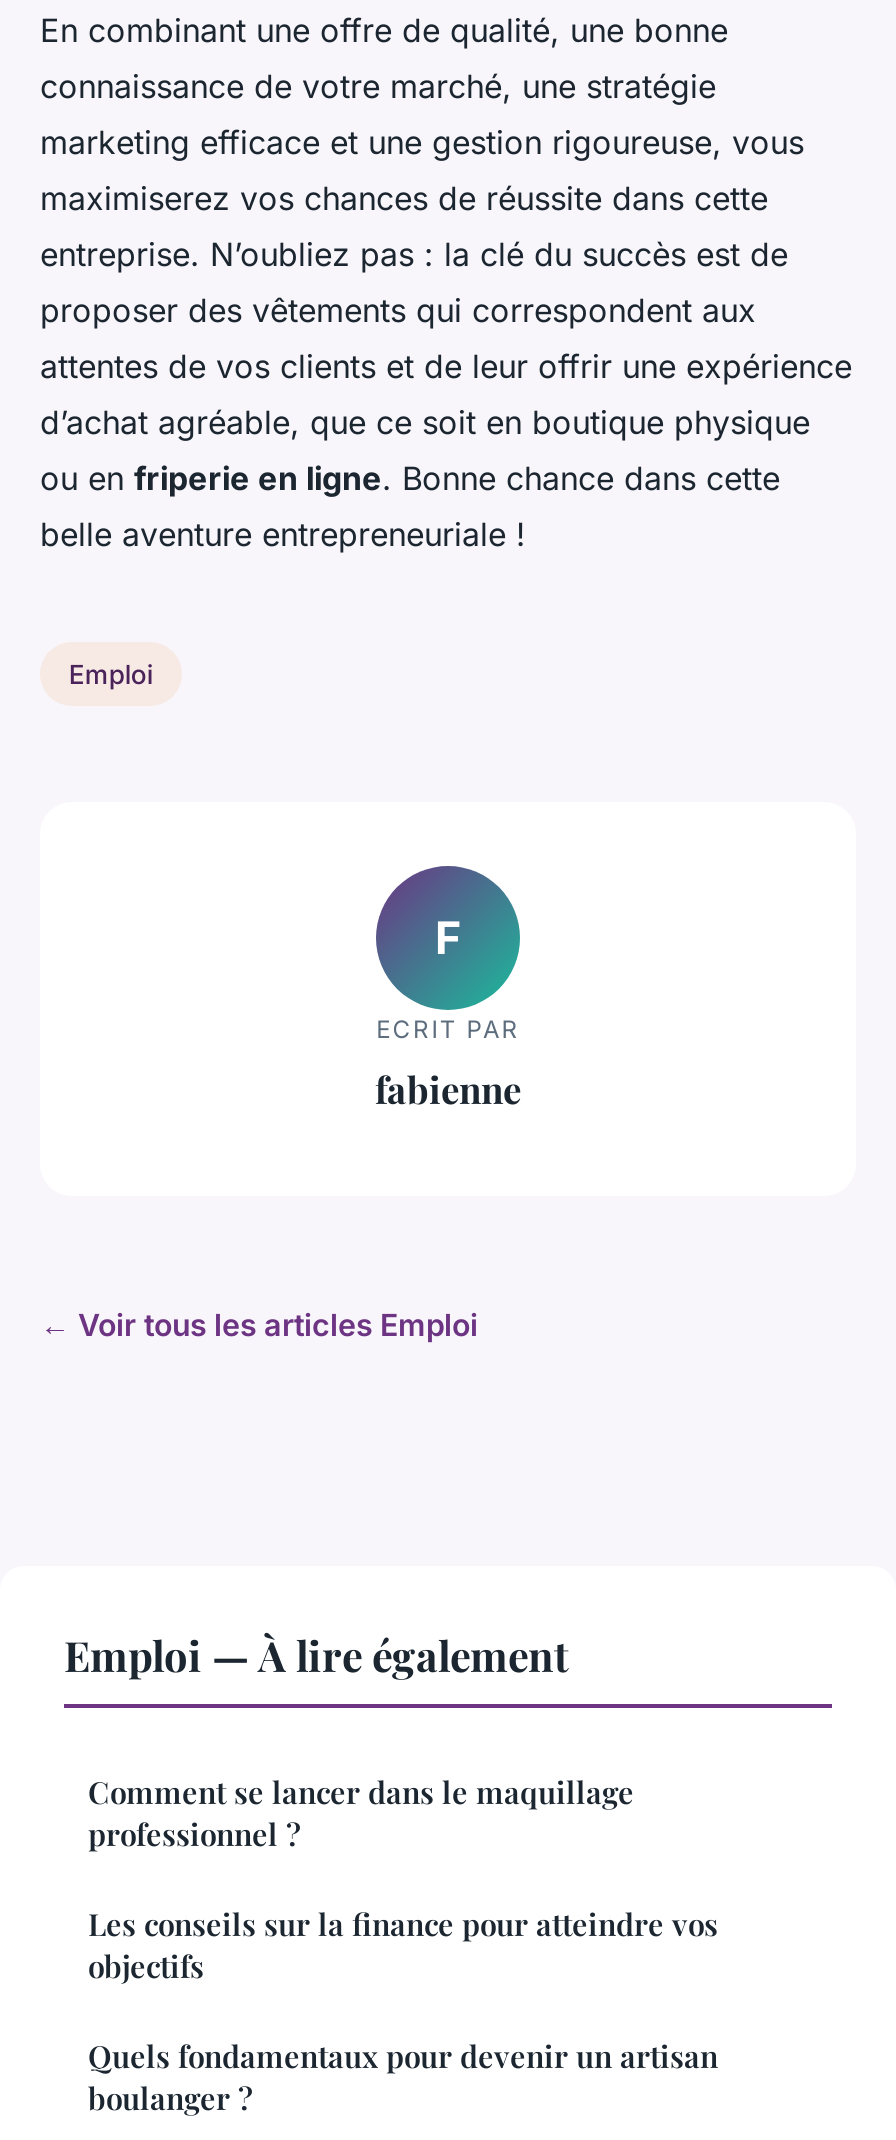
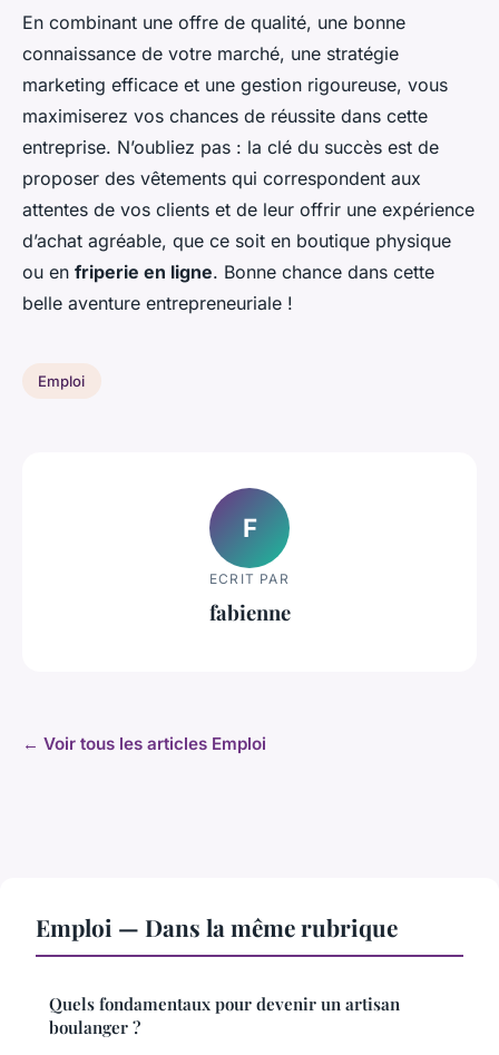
[64,1626,718,1986] Emploi — À lire également | Comment se lancer dans le maquillage | professionnel ? | Les conseils sur la finance pour atteindre vos | objectifs -> [36,912,398,943] Emploi — Dans la même rubrique

